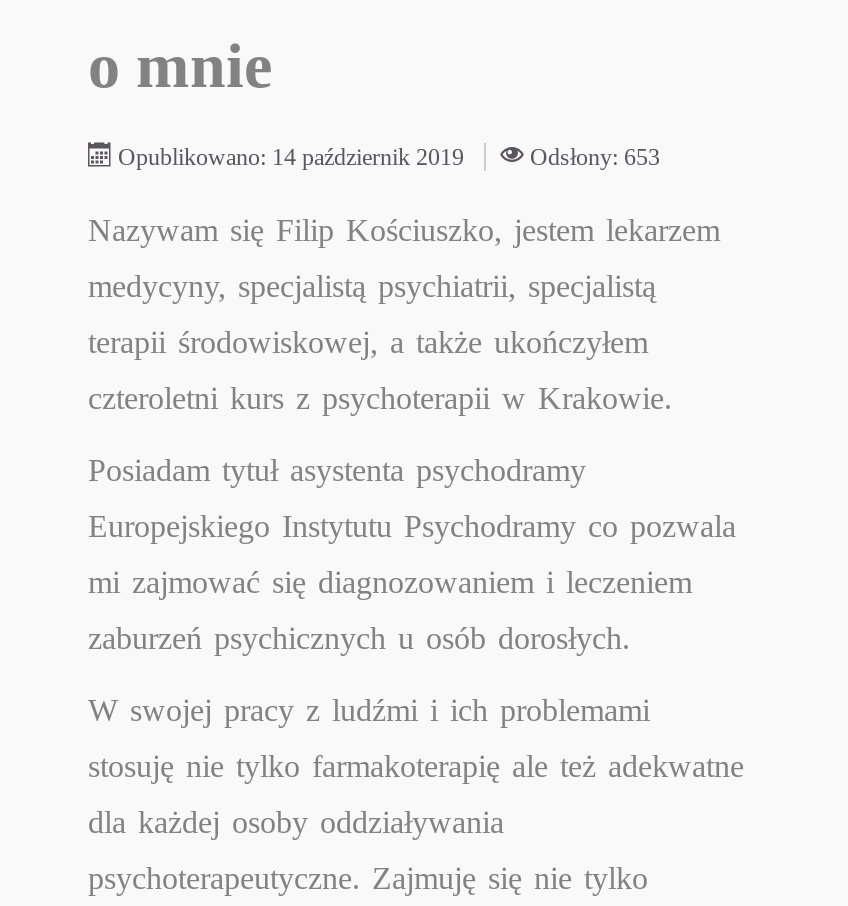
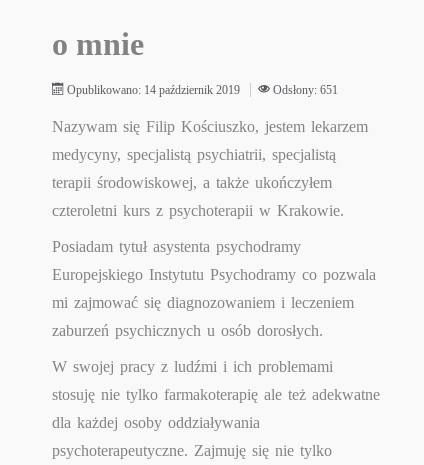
[530,143,660,171] Odsłony: 653 -> [273,83,338,97] Odsłony: 651

